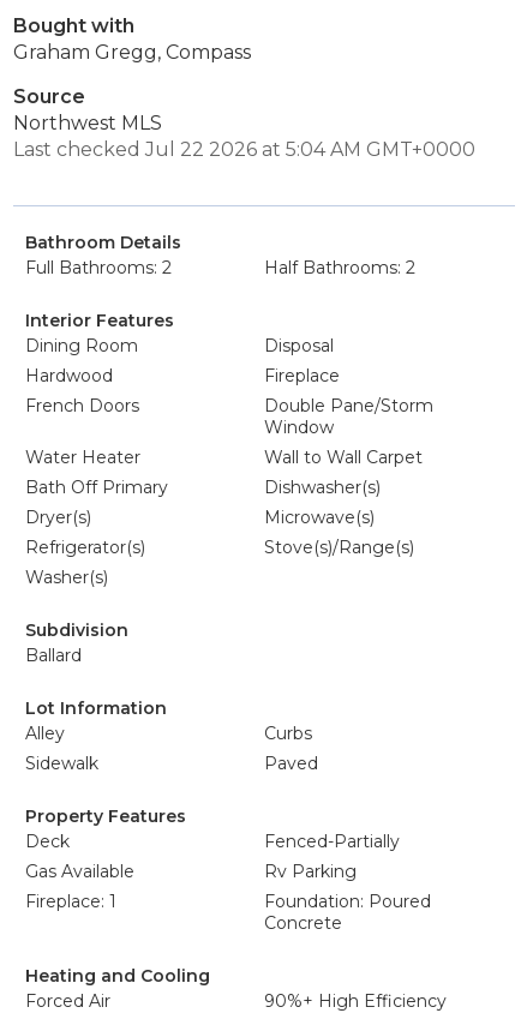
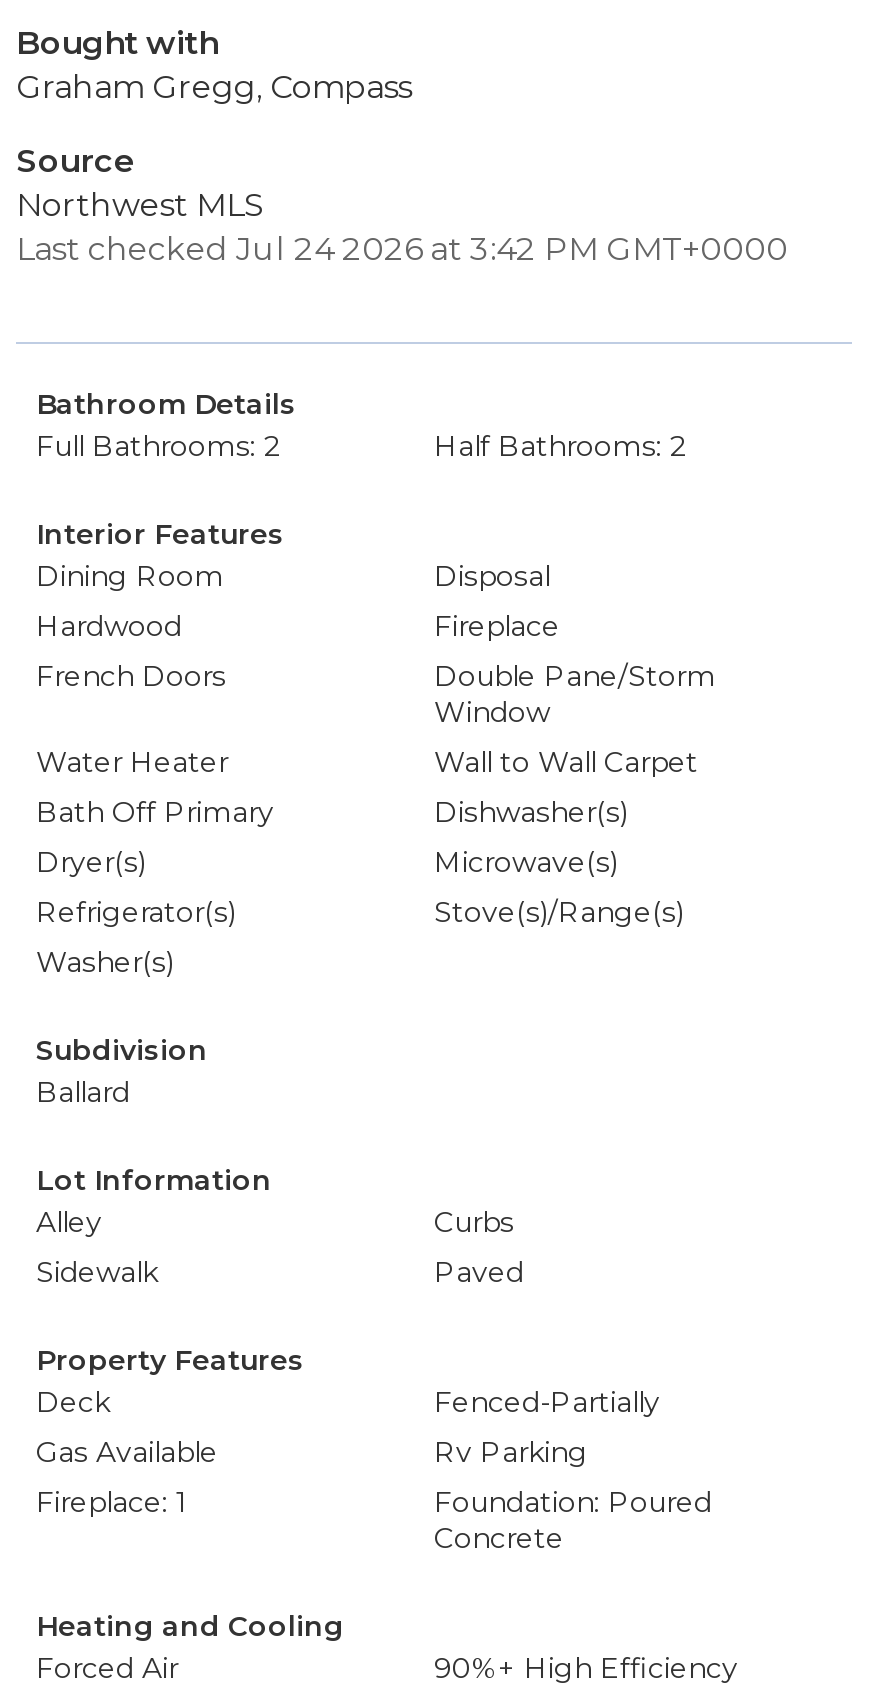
[13,138,475,161] Last checked Jul 22 2026 at 5:04 AM GMT+0000 -> [16,230,788,268] Last checked Jul 24 2026 at 3:42 PM GMT+0000

